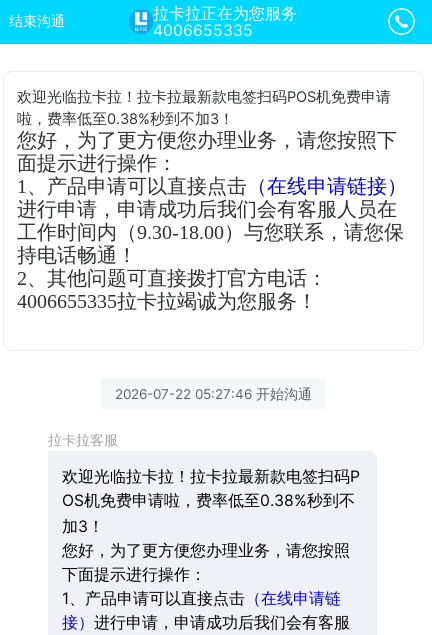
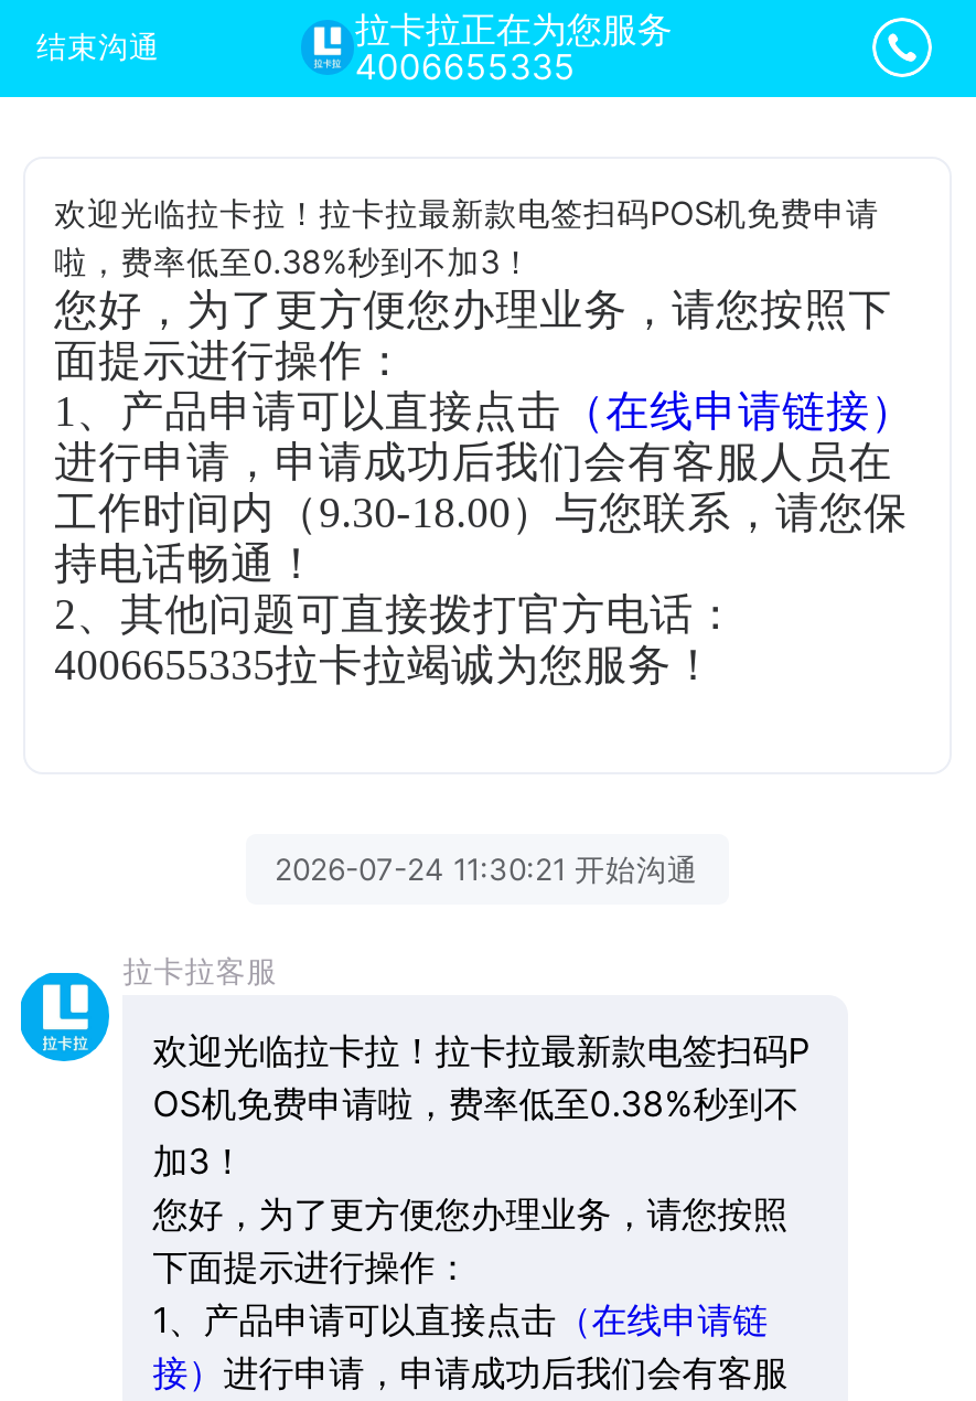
[114,386,311,402] 2026-07-22 05:27:46 开始沟通 -> [275,851,698,887] 2026-07-24 11:30:21 开始沟通
none -> [19,971,111,1063] [image]

